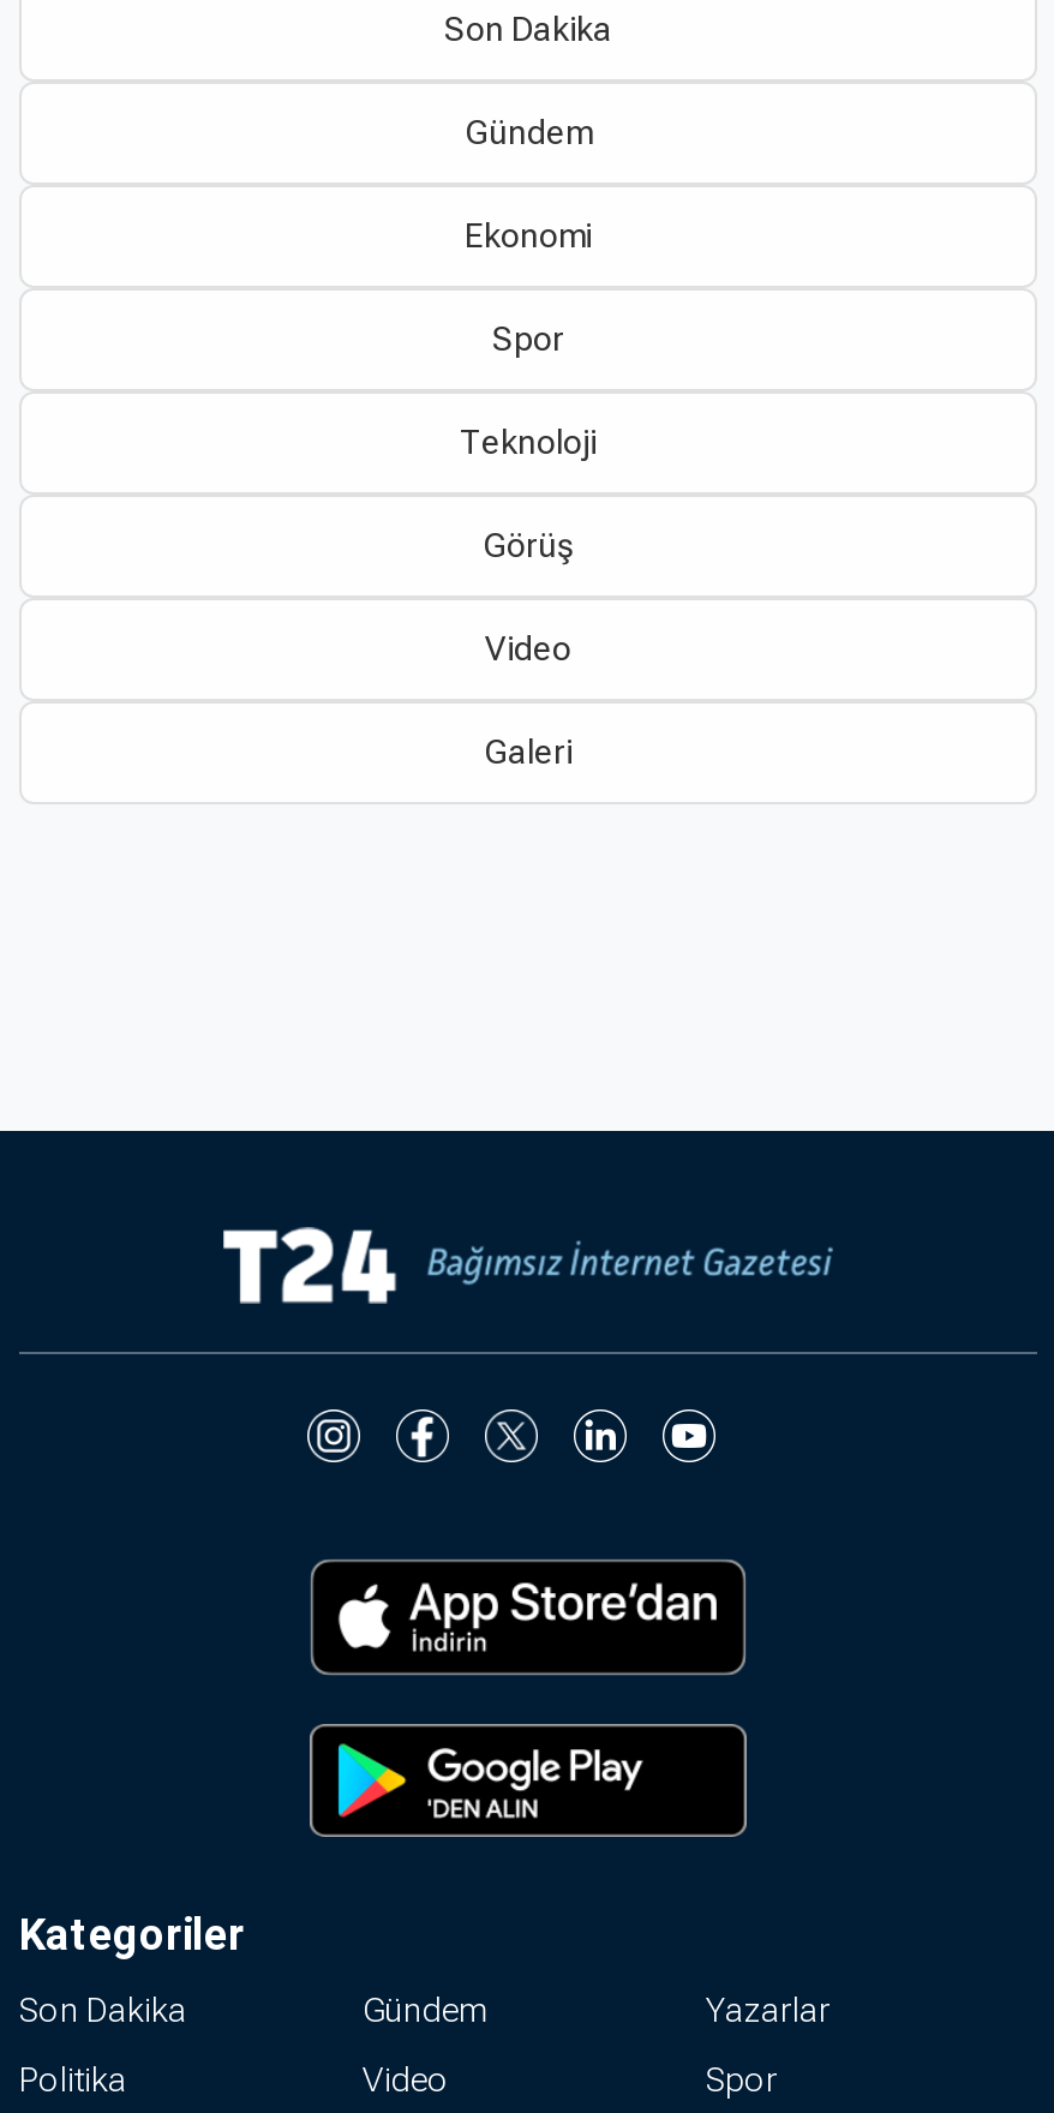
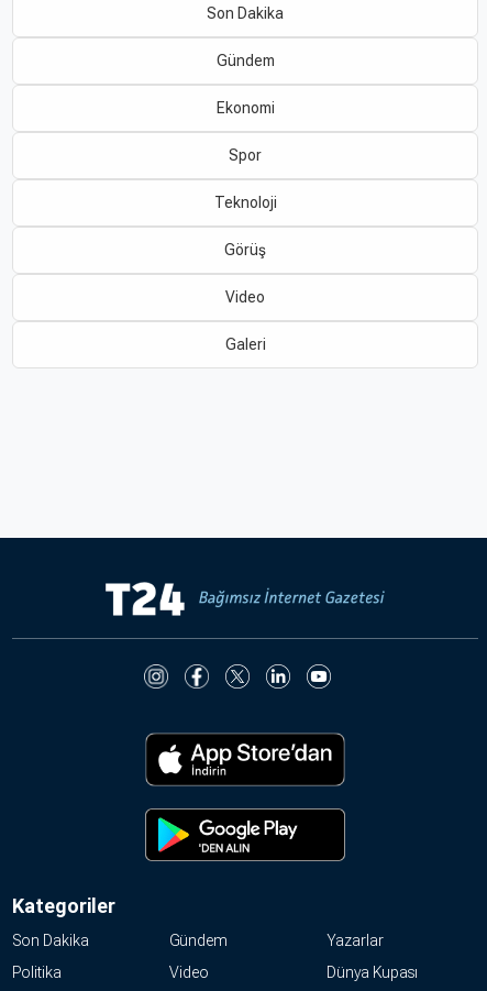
[706,2061,778,2100] Spor -> [326,963,418,981] Dünya Kupası

